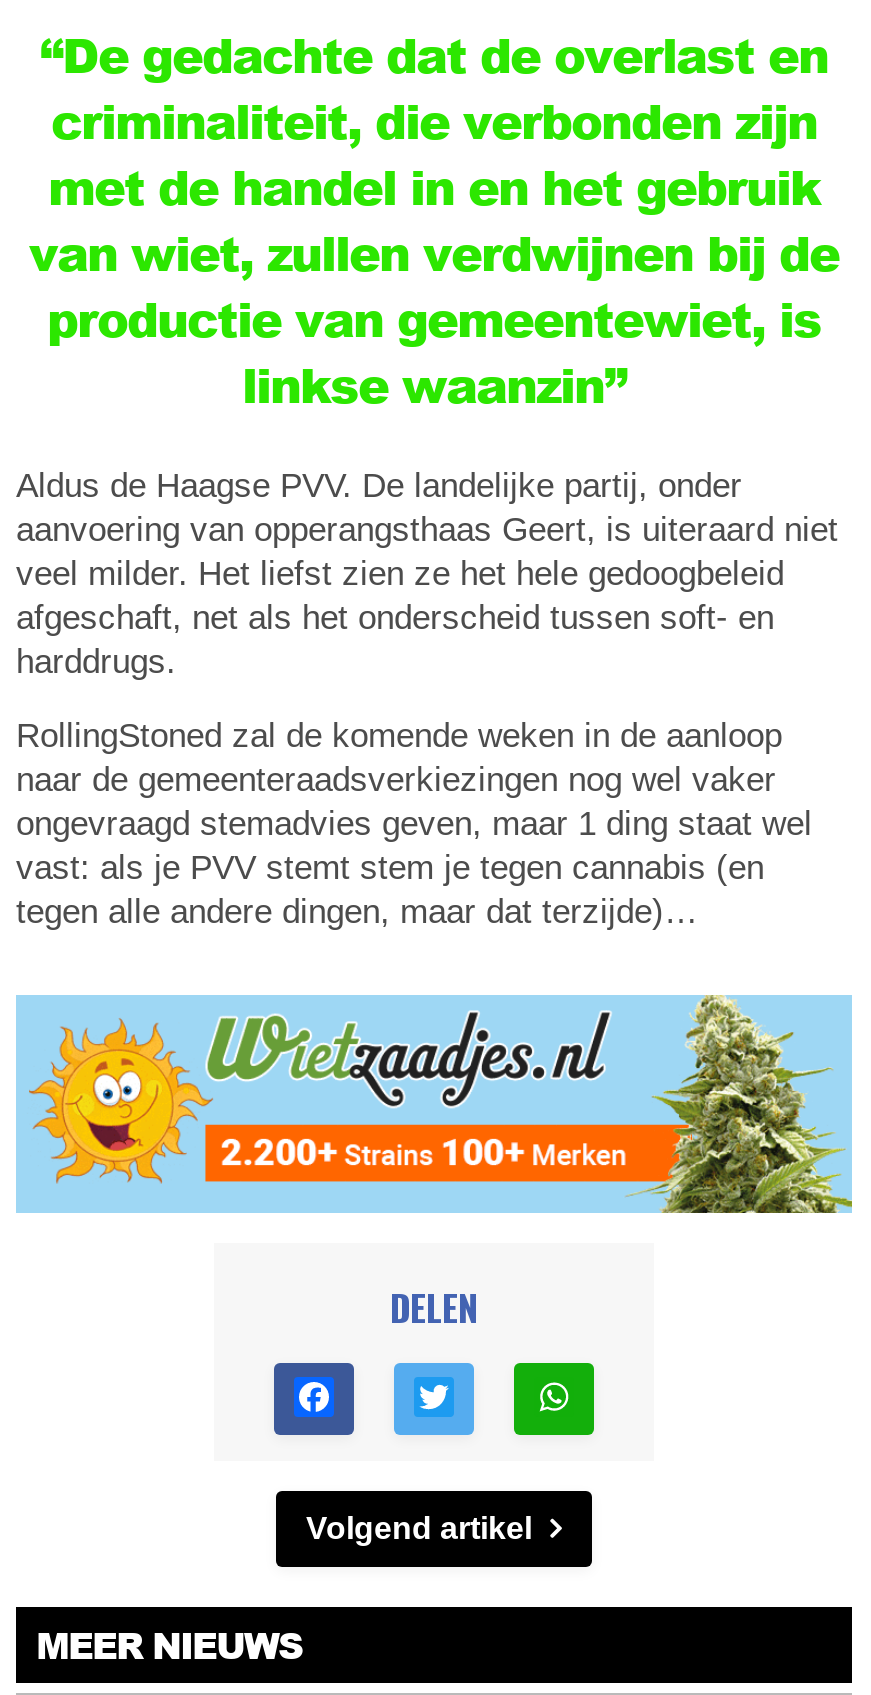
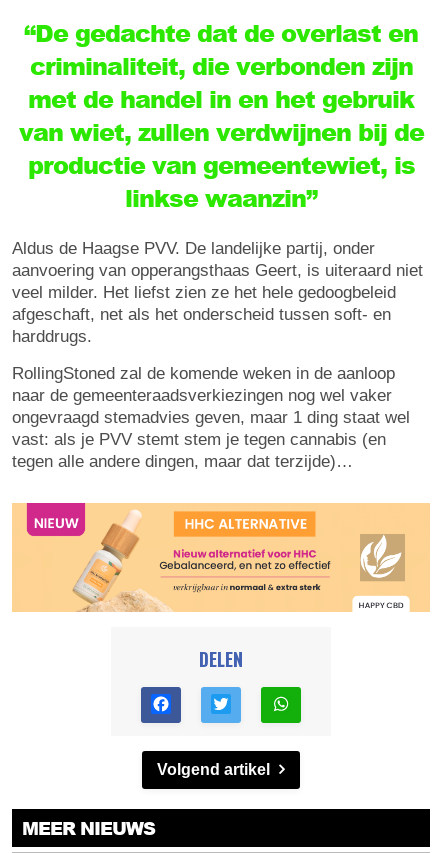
[16,995,854,1215] [image] -> [12,502,430,613] [image]

